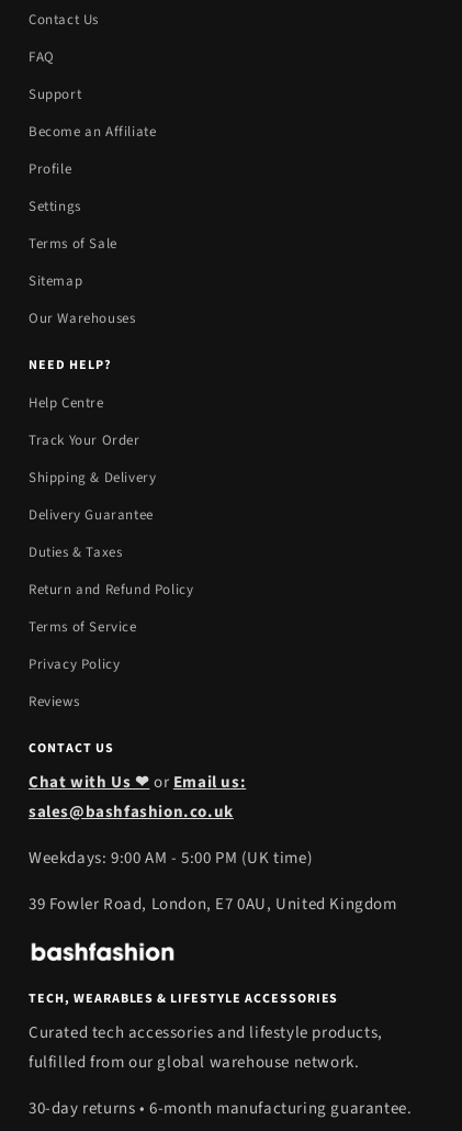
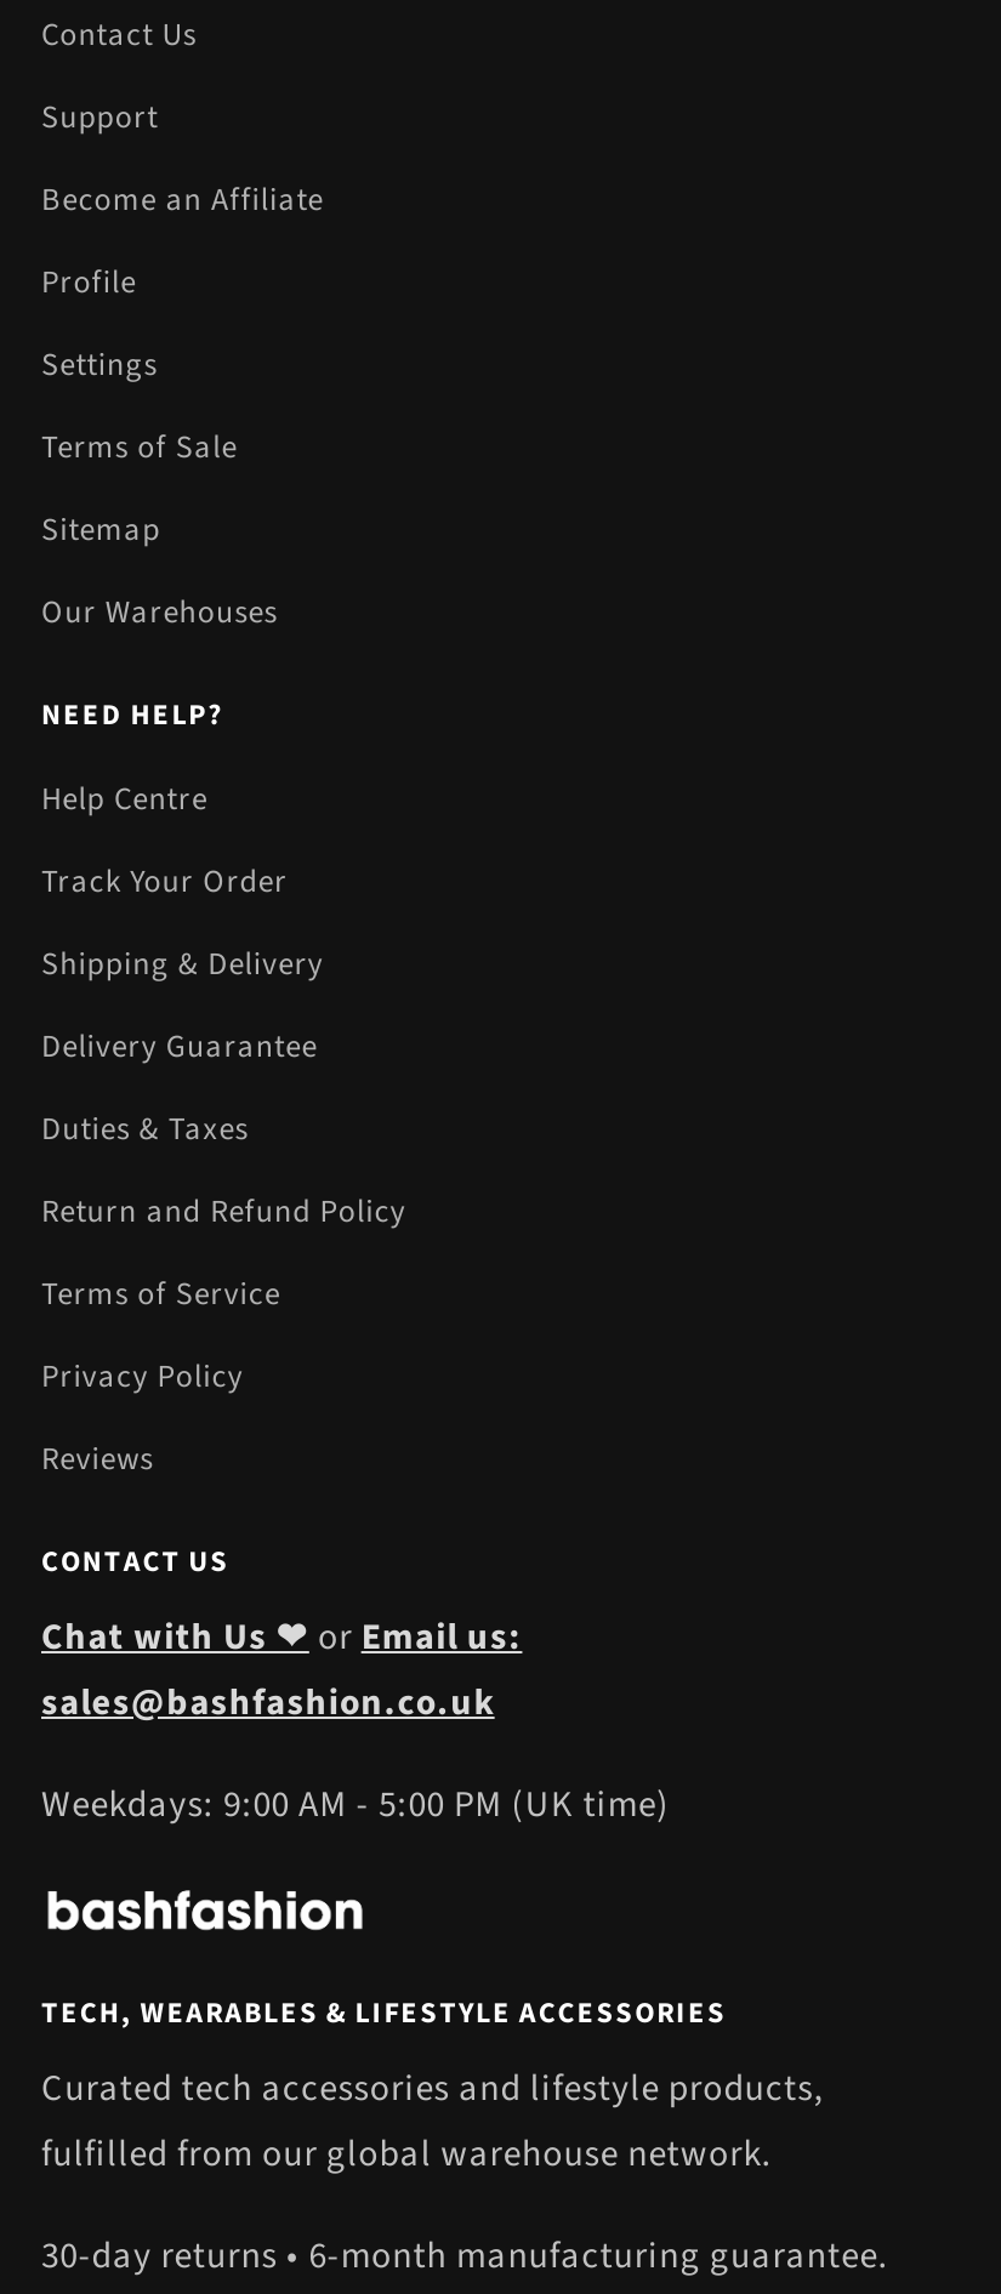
[29,47,55,66] FAQ -> none
[29,893,397,916] 39 Fowler Road, London, E7 0AU, United Kingdom -> none

